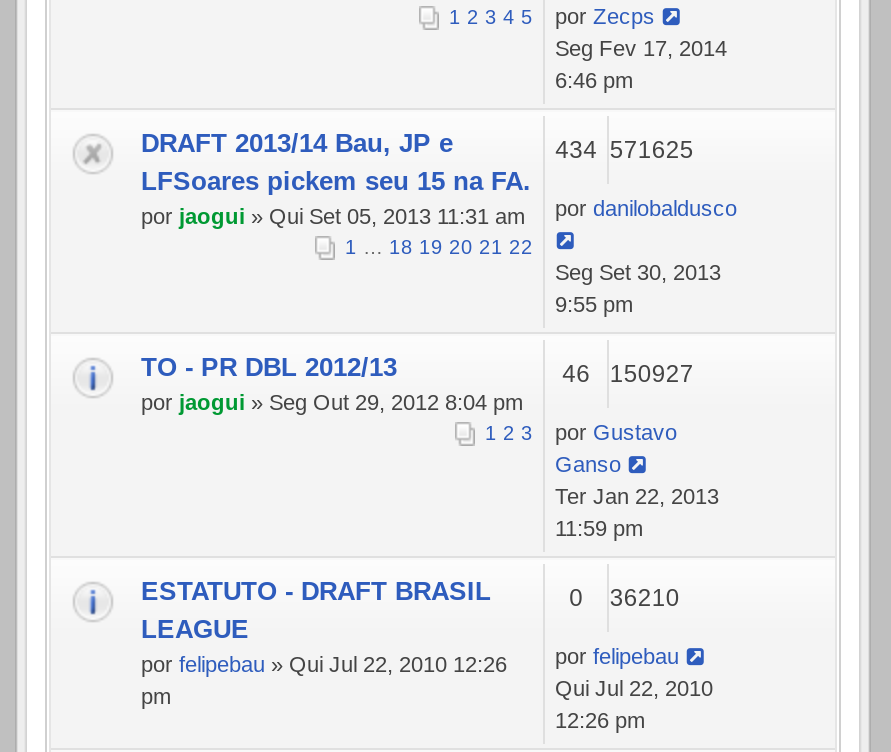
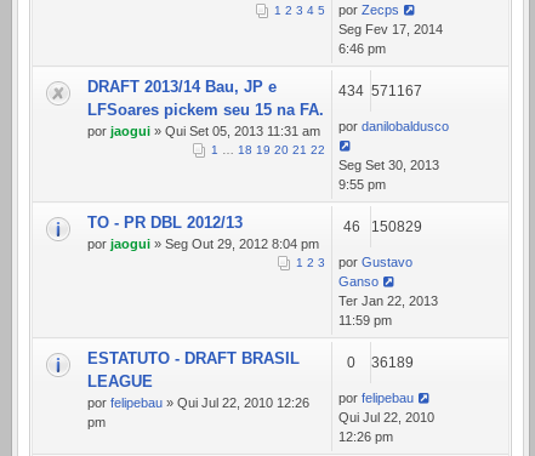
[555,136,694,164] 434 571625 -> [339,83,423,100] 434 571167
[562,360,694,388] 46 150927 -> [343,219,423,236] 46 150829
[569,584,680,612] 0 36210 -> [347,354,414,371] 0 36189

